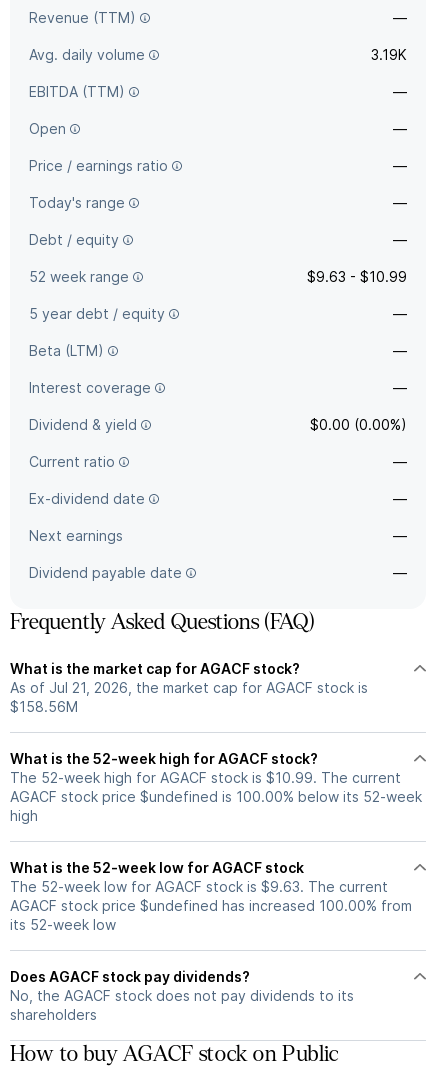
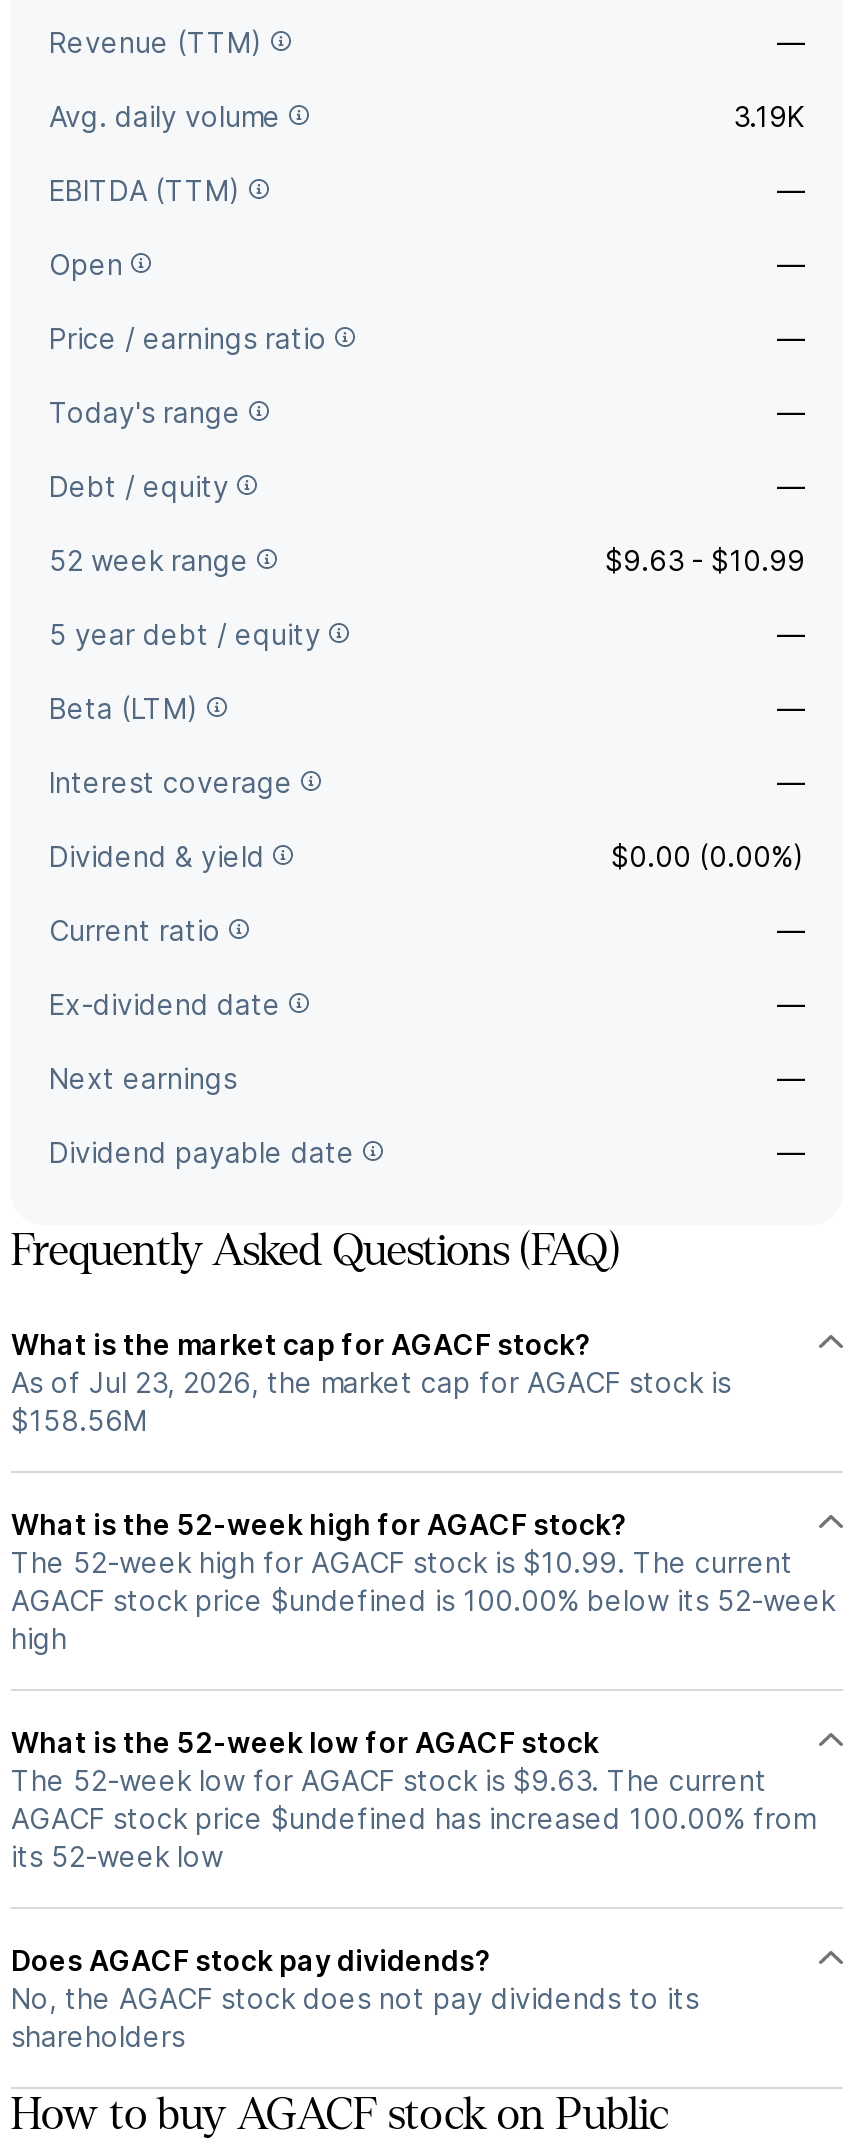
[10,679,368,696] As of Jul 21, 2026, the market cap for AGACF stock is -> [11,1364,731,1398] As of Jul 23, 2026, the market cap for AGACF stock is

